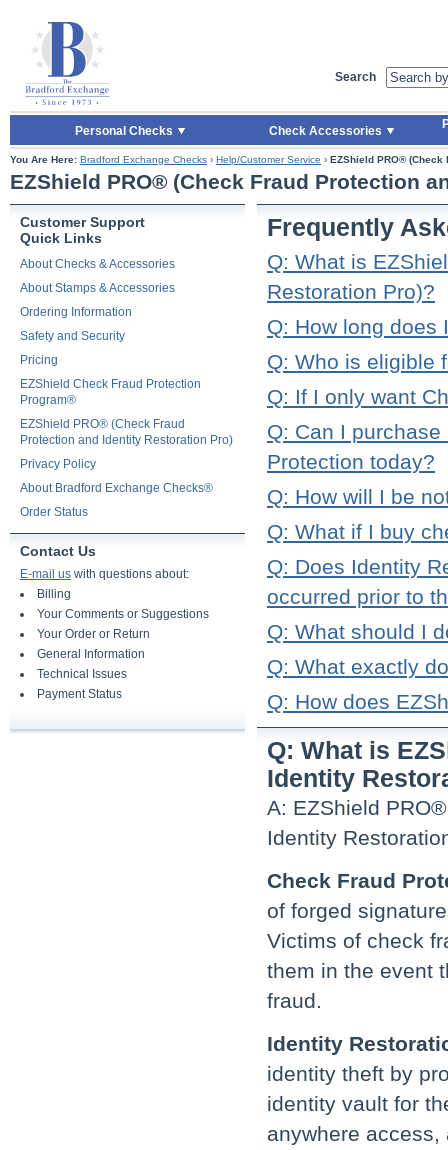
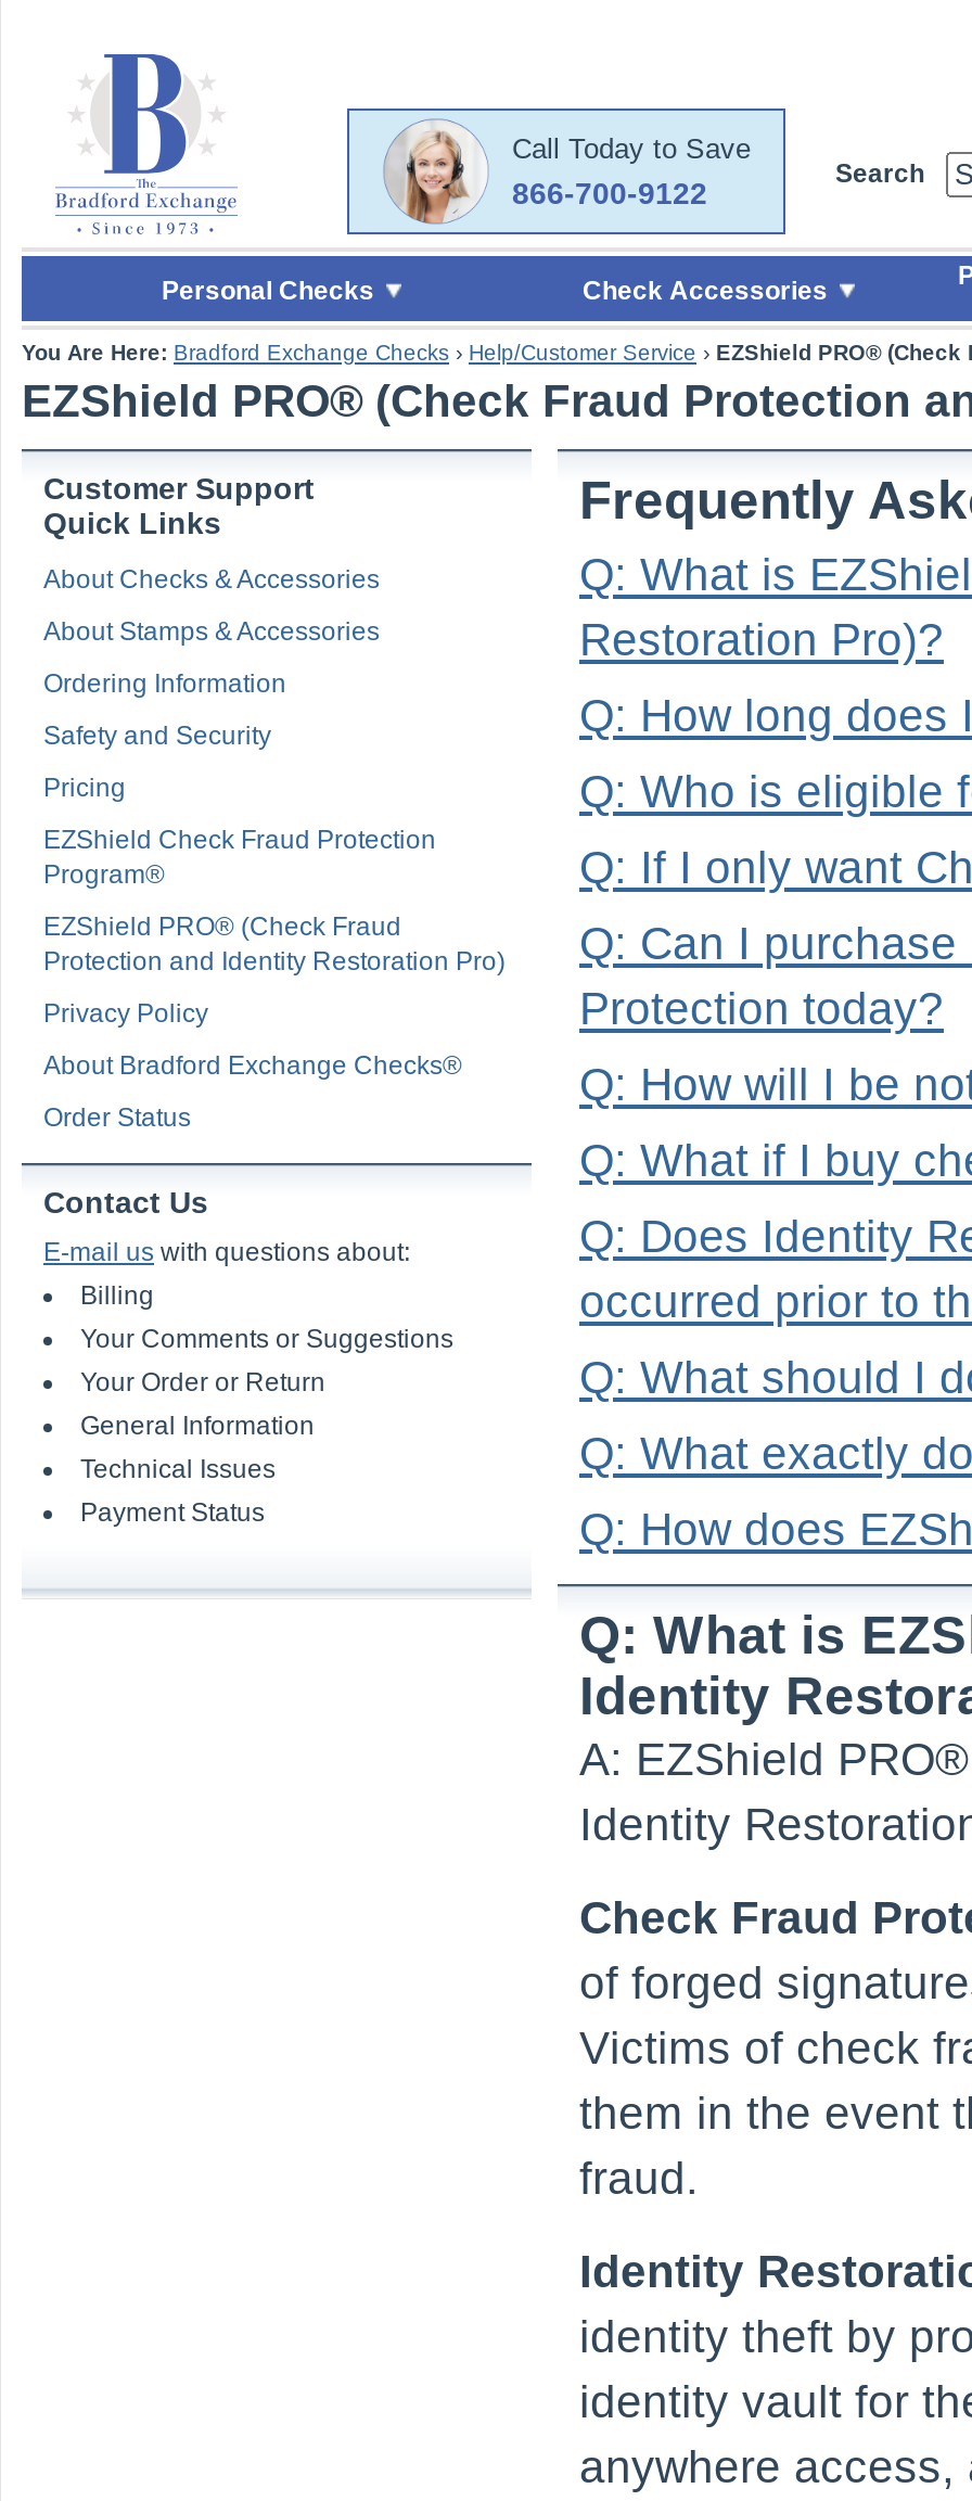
none -> [345,106,788,237] [image] | Call Today to Save | 866-700-9122

